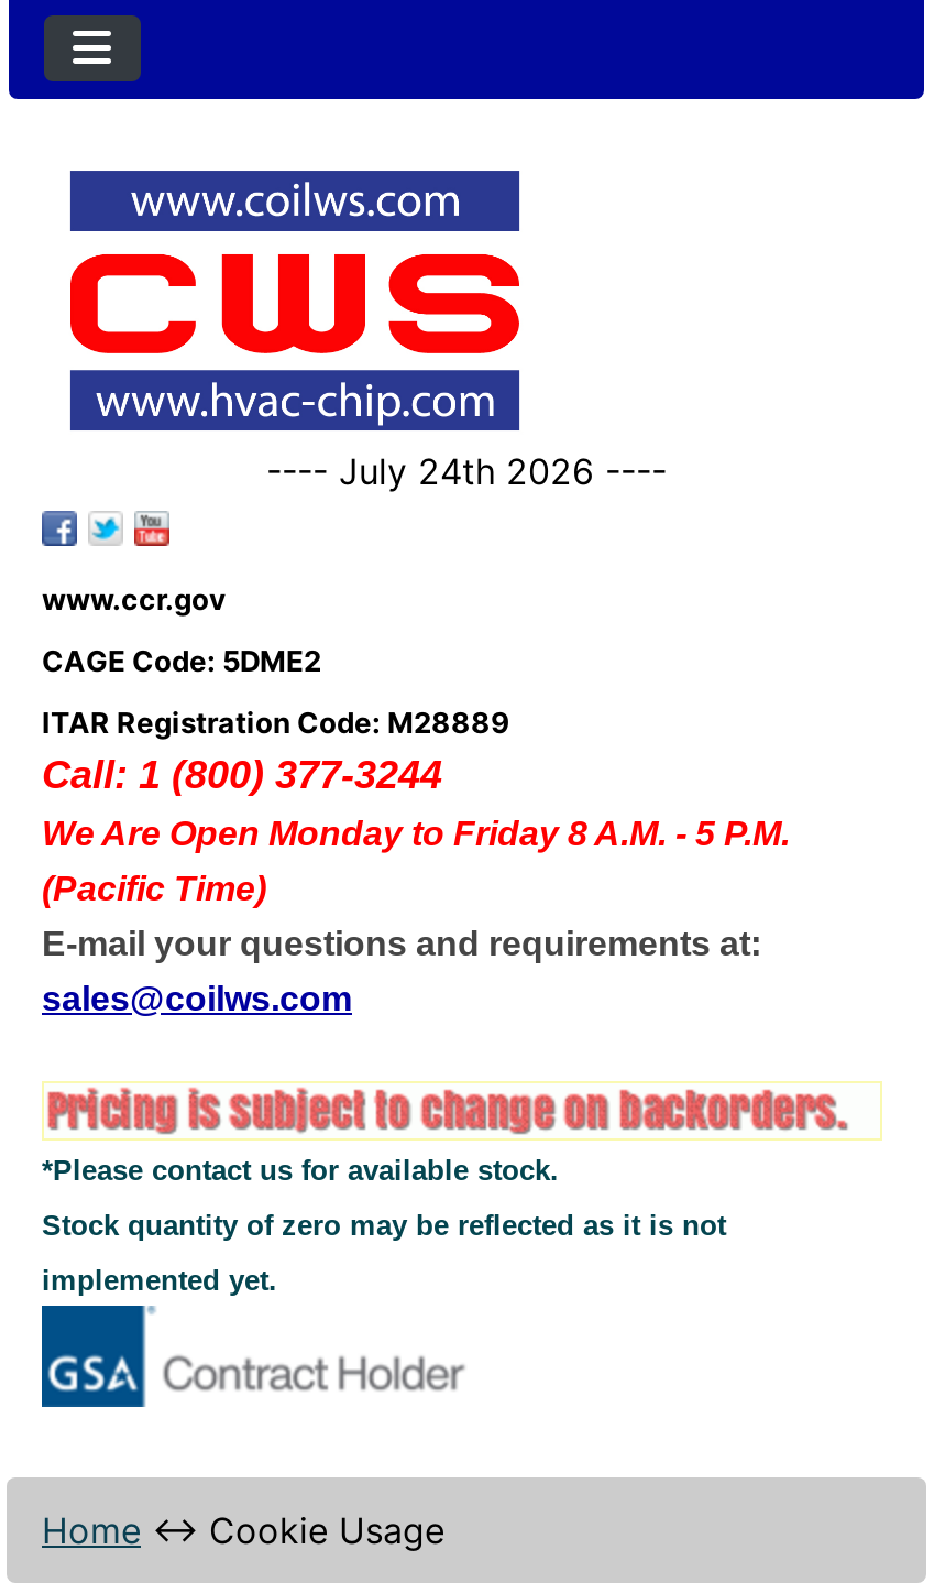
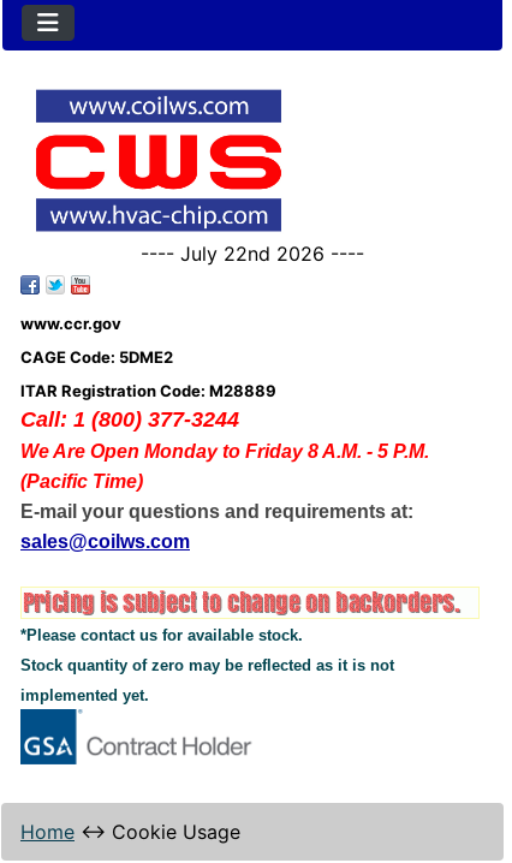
[266,450,667,494] ---- July 24th 2026 ---- -> [141,242,364,266] ---- July 22nd 2026 ----

